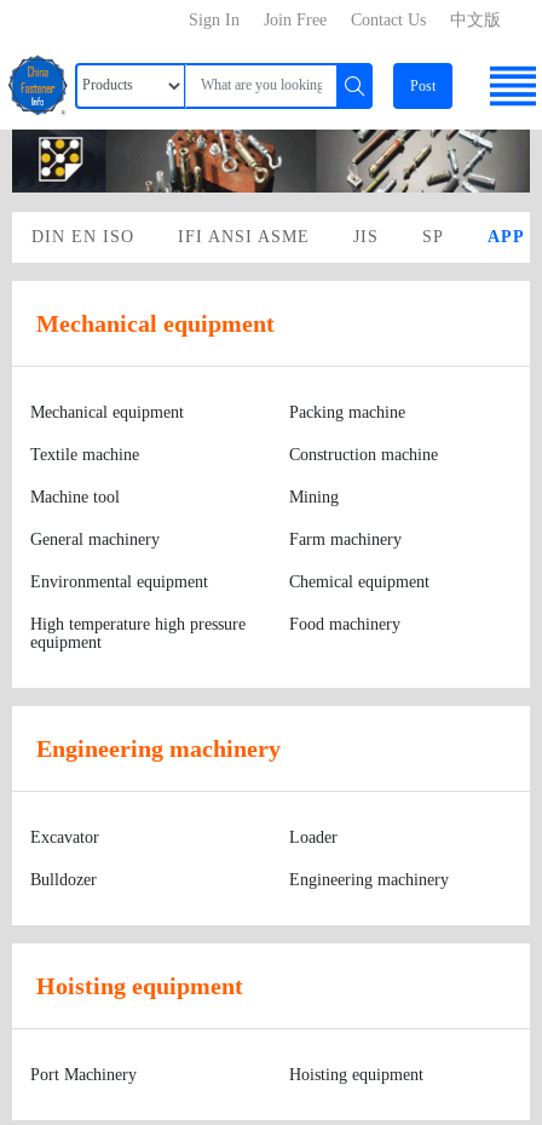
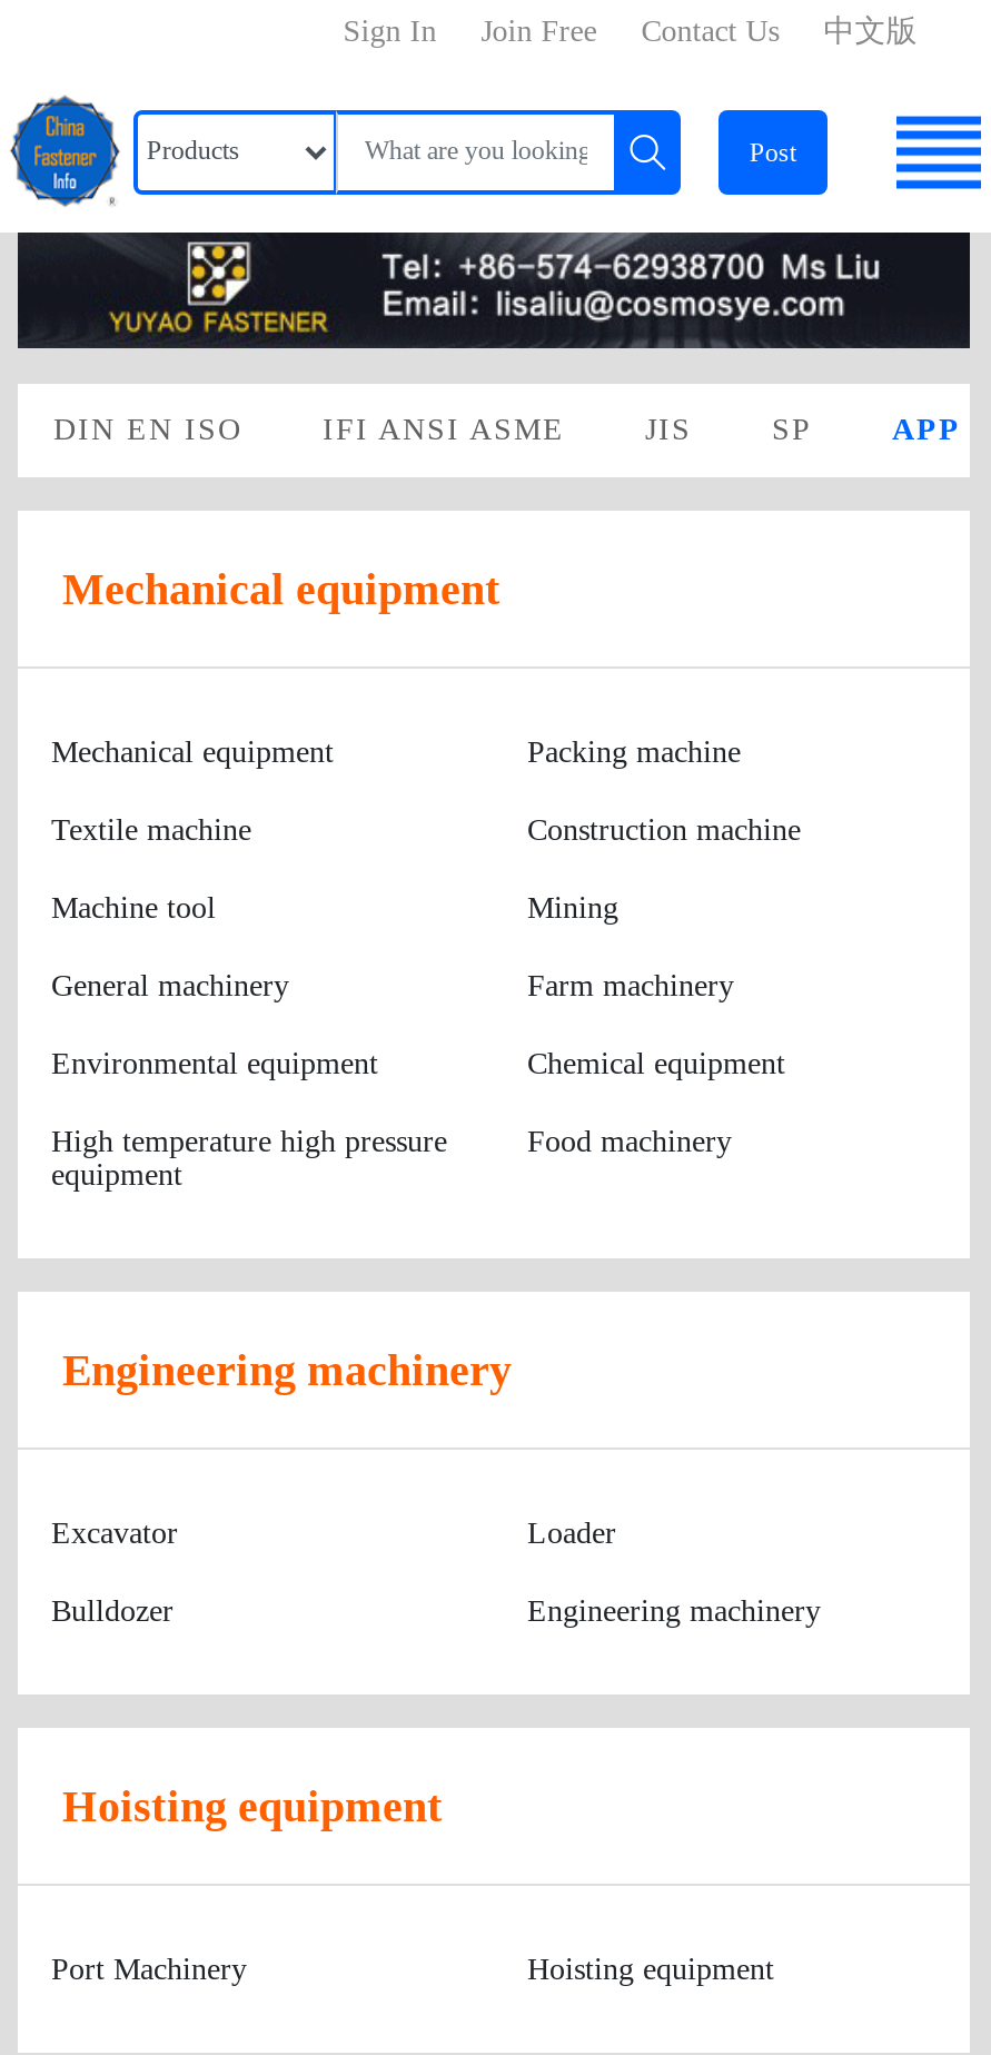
[38,128,530,194] [image] -> [67,230,968,350] [image]

